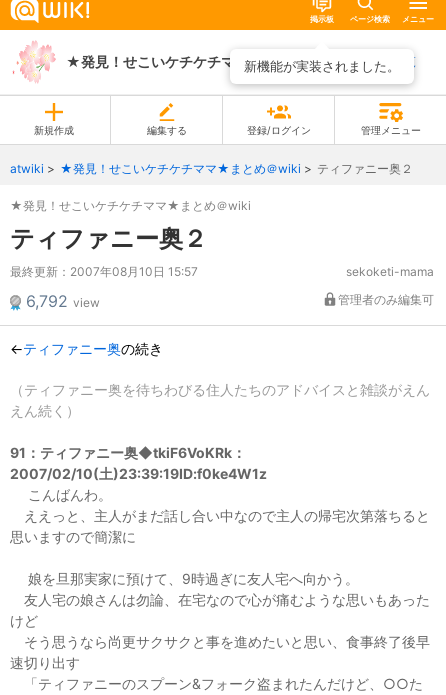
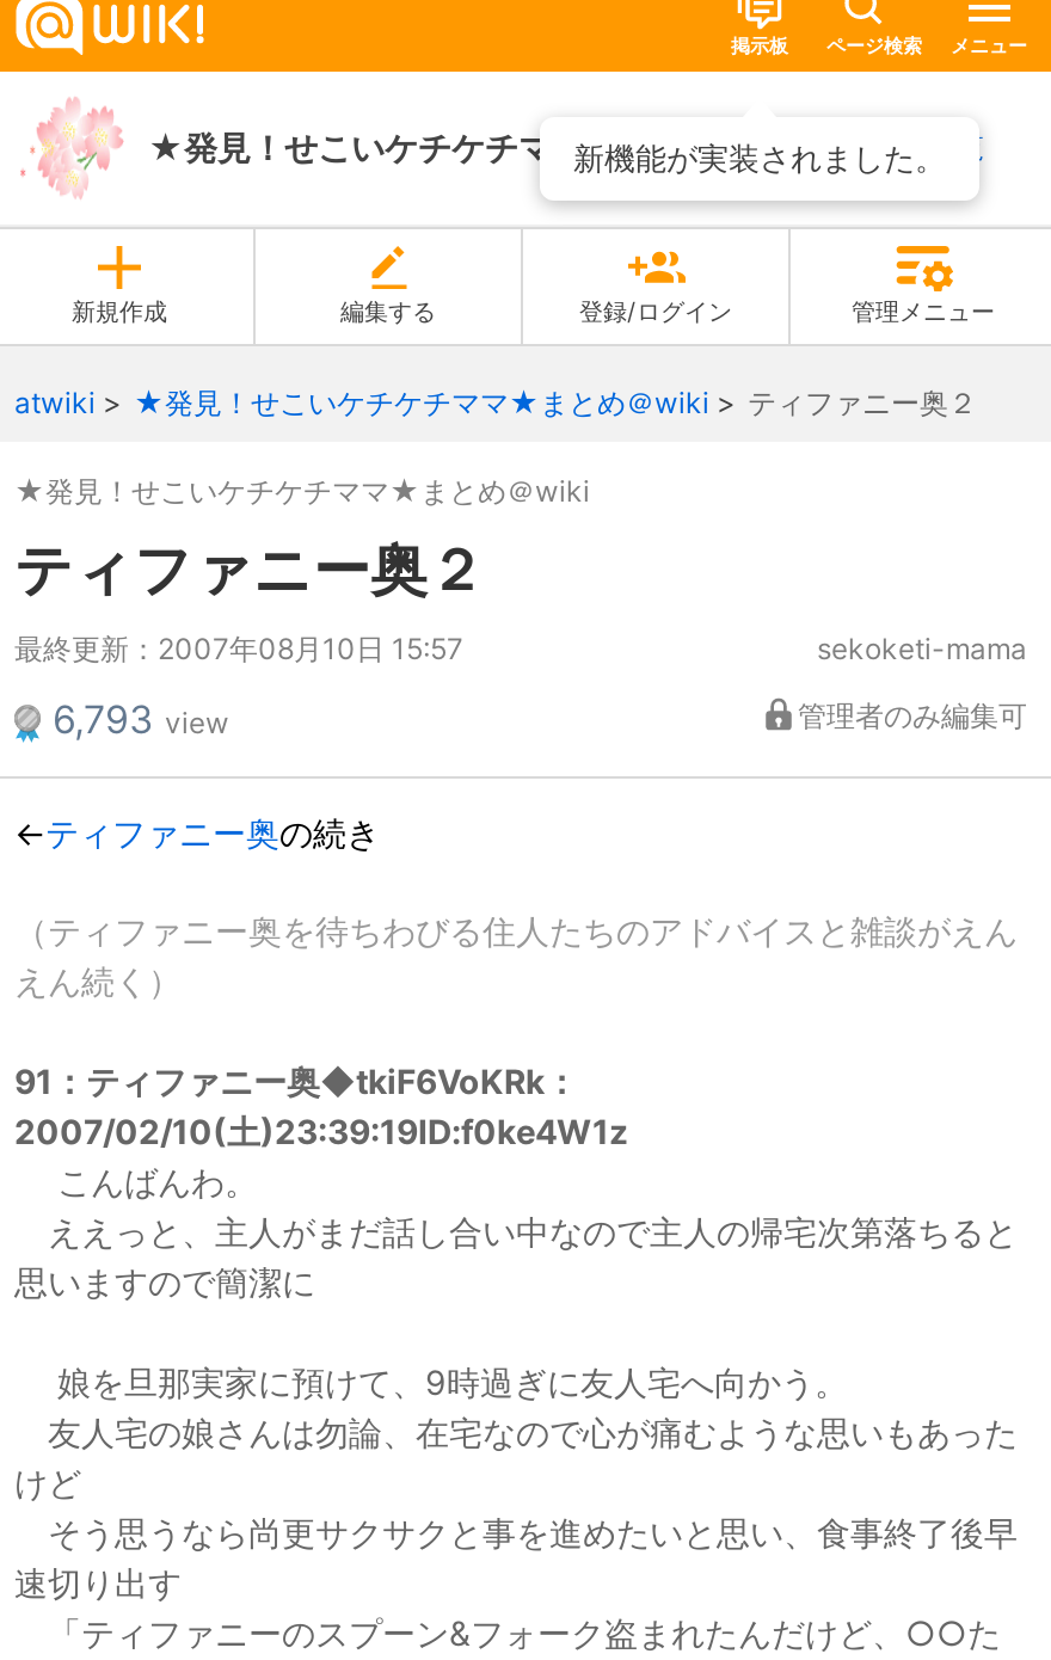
[26,291,100,311] 6,792 view -> [53,695,229,743] 6,793 view

